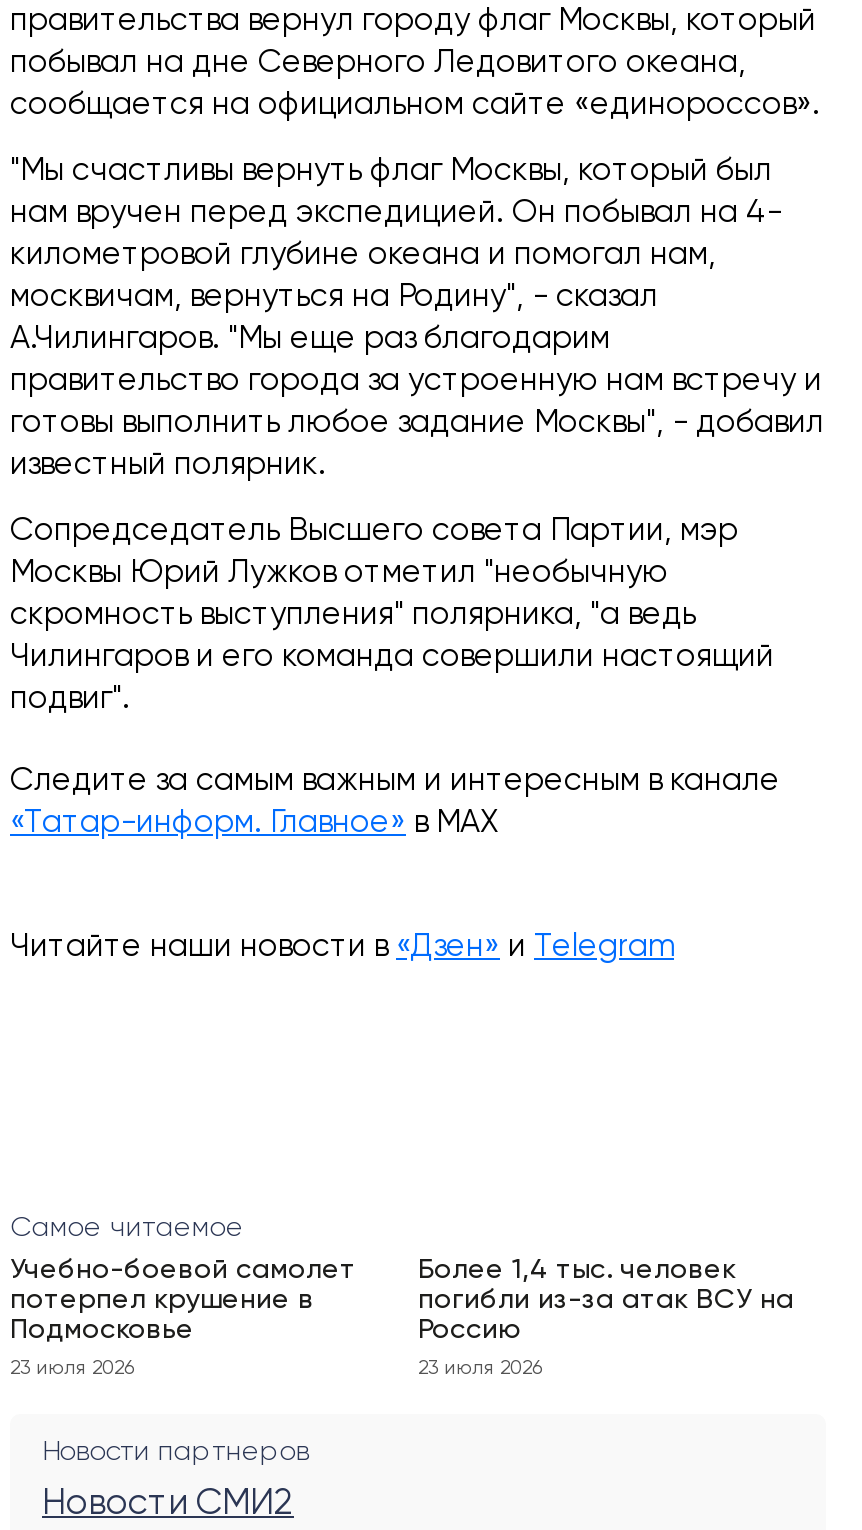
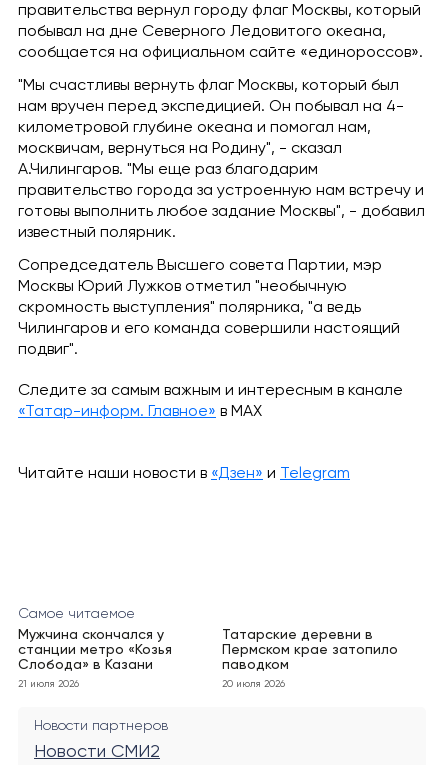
[10,1256,356,1344] Учебно-боевой самолет | потерпел крушение в | Подмосковье -> [18,628,172,672] Мужчина скончался у | станции метро «Козья | Слобода» в Казани
[418,1256,794,1344] Более 1,4 тыс. человек | погибли из-за атак ВСУ на | Россию -> [222,628,398,672] Татарские деревни в | Пермском крае затопило | паводком
[10,1358,134,1378] 23 июля 2026 -> [18,679,79,689] 21 июля 2026
[418,1358,542,1378] 23 июля 2026 -> [222,679,285,689] 20 июля 2026

